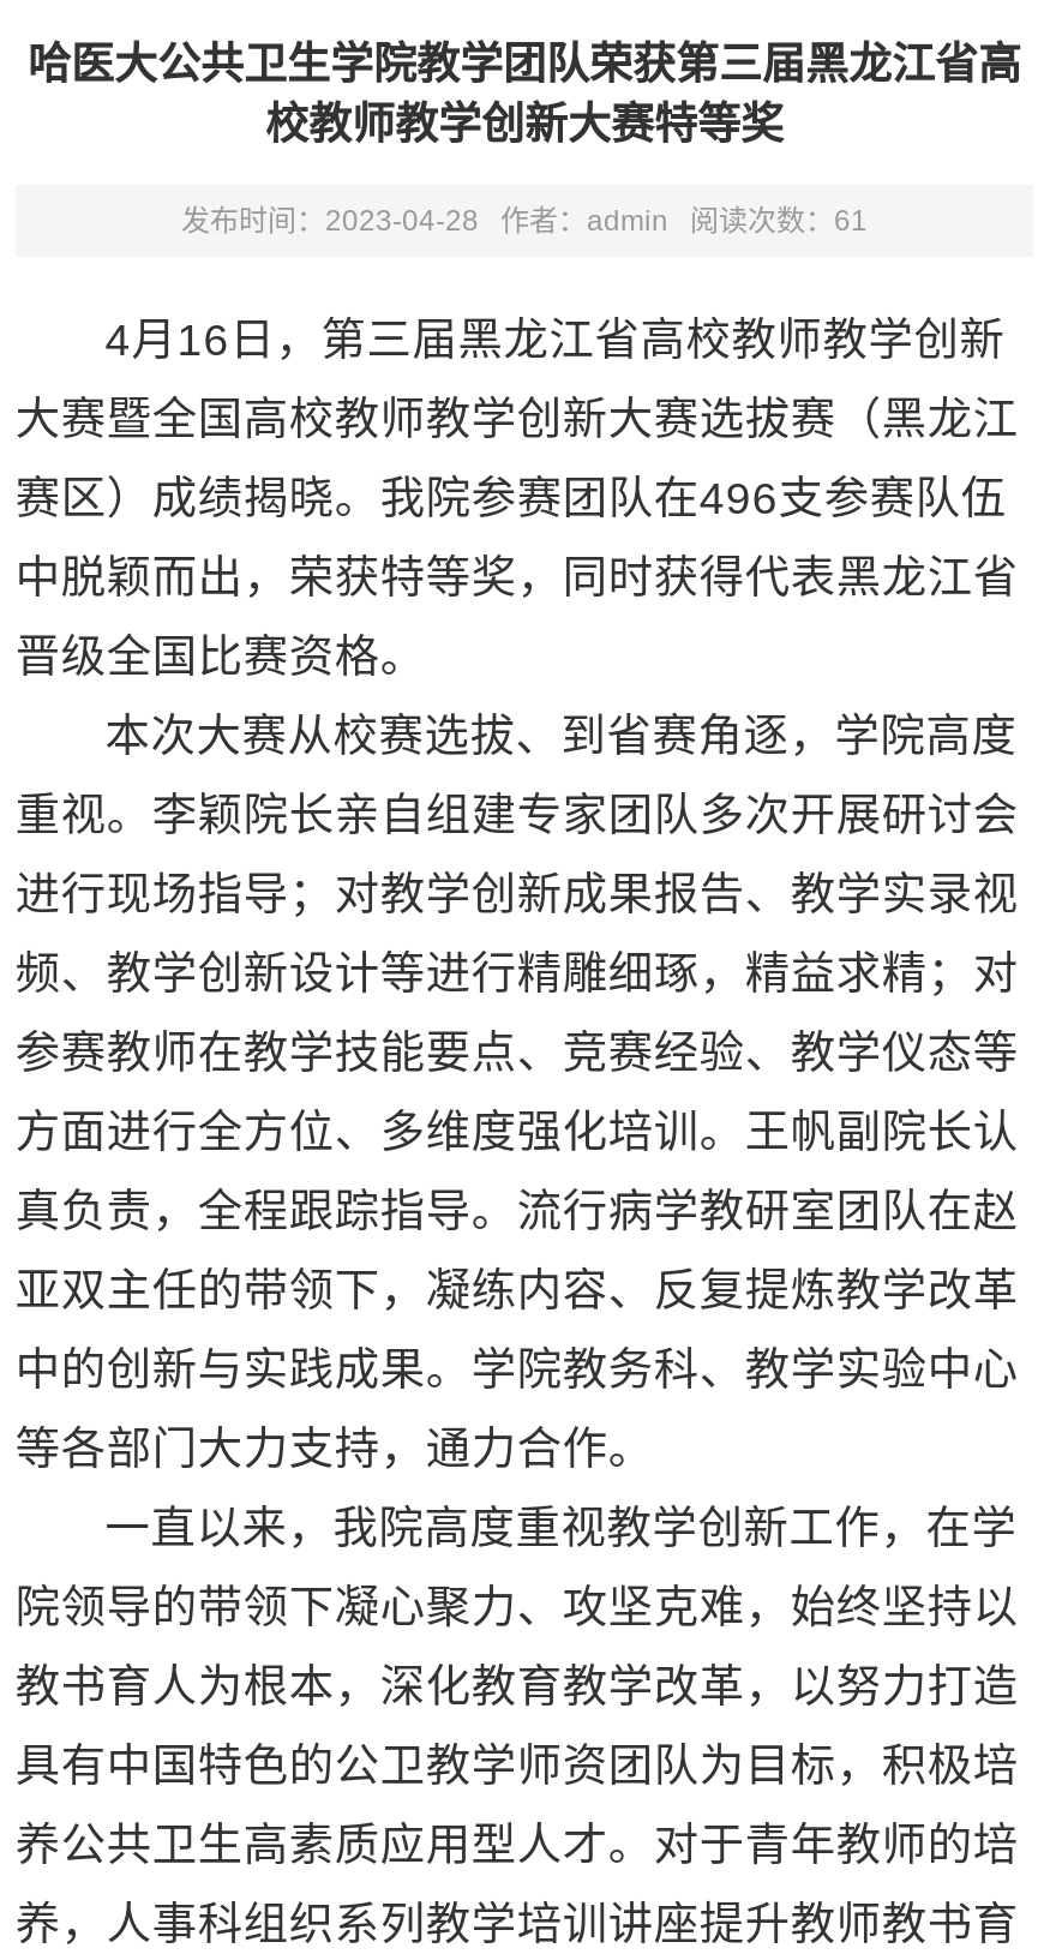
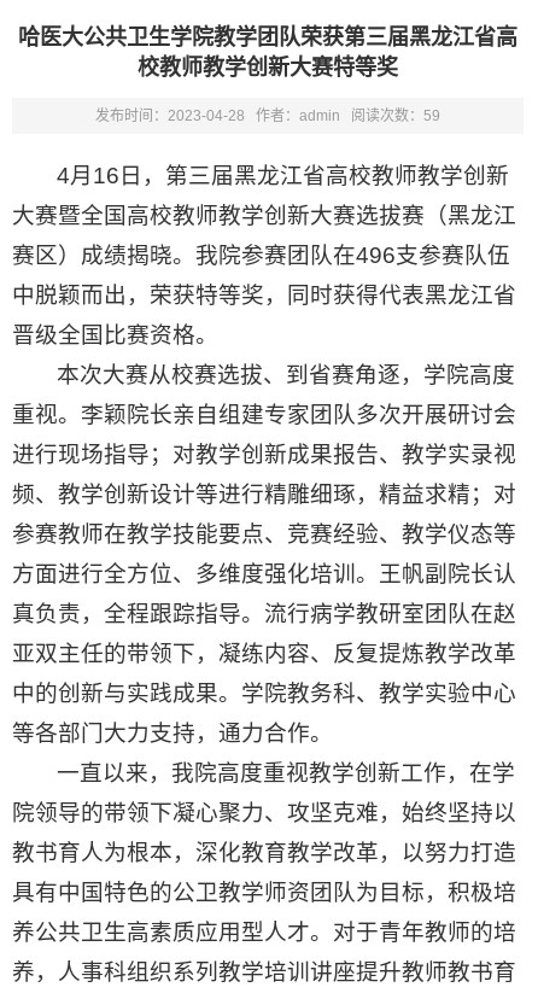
[181,203,868,237] 发布时间：2023-04-28 作者：admin 阅读次数：61 -> [95,107,440,124] 发布时间：2023-04-28 作者：admin 阅读次数：59

